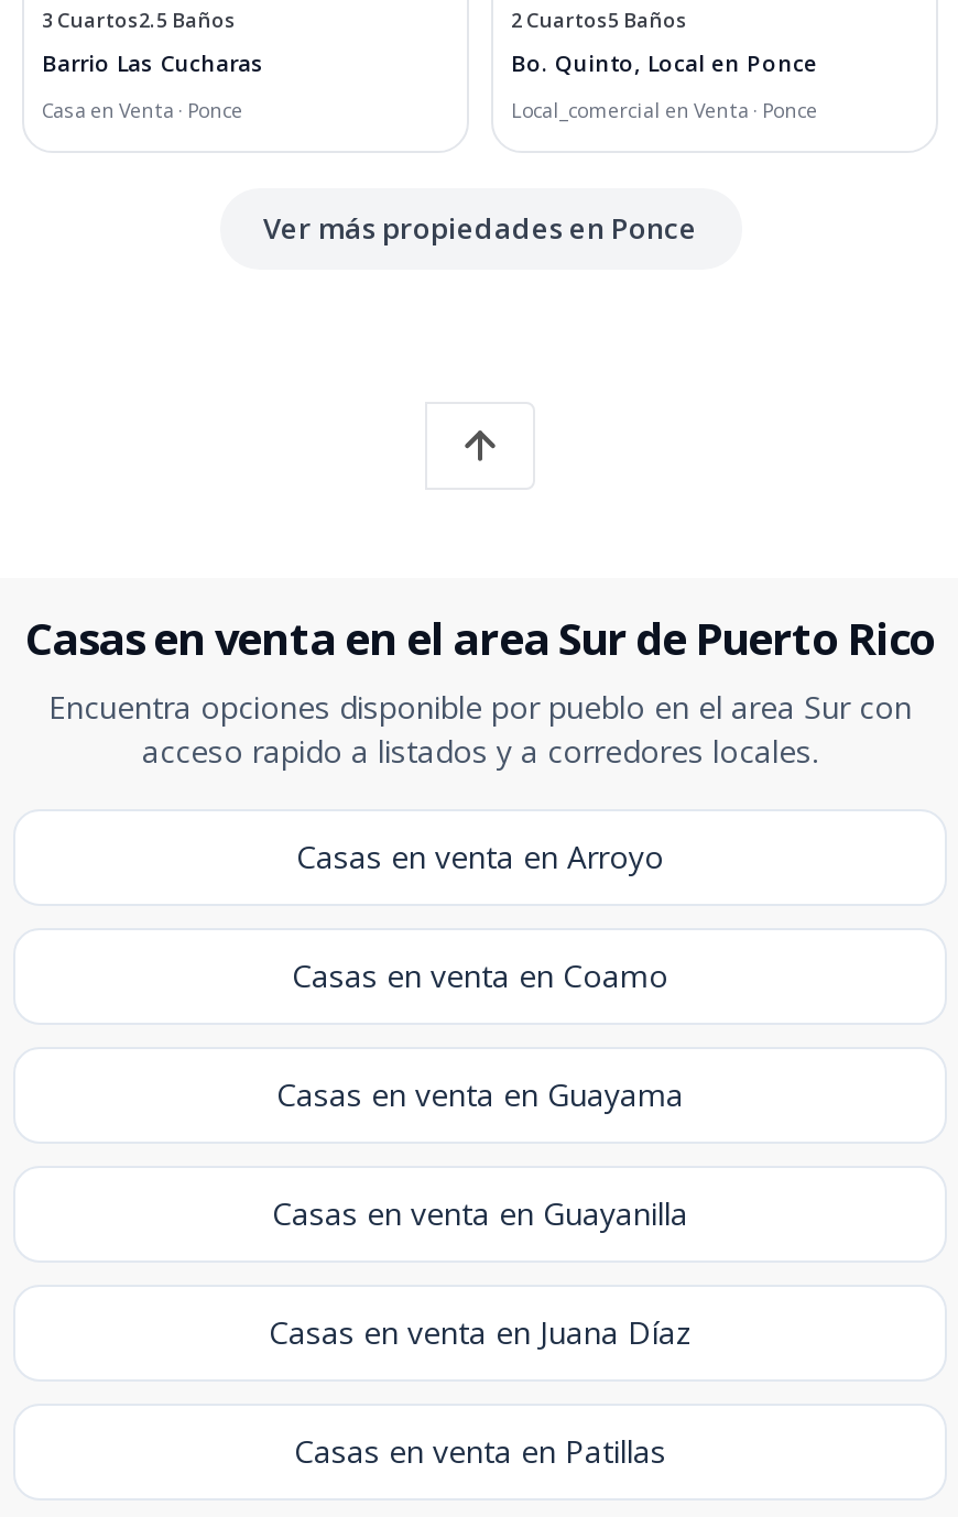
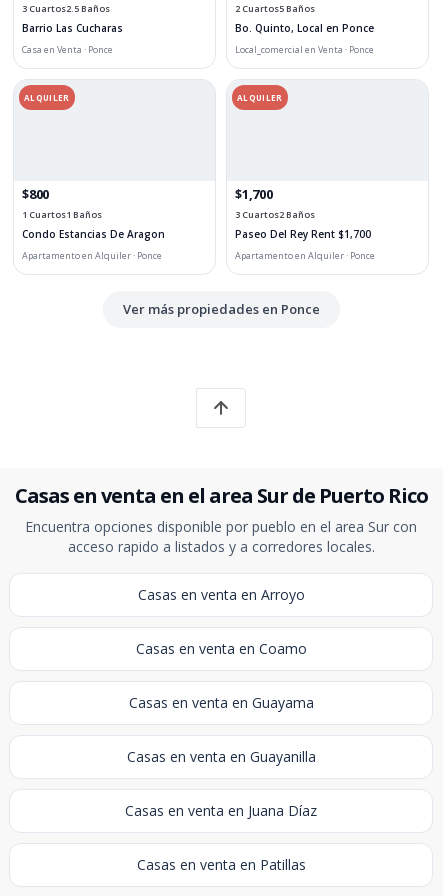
none -> [22,185,165,262] $800 | 1 Cuartos1 Baños | Condo Estancias De Aragon | Apartamento en Alquiler · Ponce
none -> [24,92,70,103] ALQUILER
none -> [235,185,375,262] $1,700 | 3 Cuartos2 Baños | Paseo Del Rey Rent $1,700 | Apartamento en Alquiler · Ponce
none -> [237,92,283,103] ALQUILER

